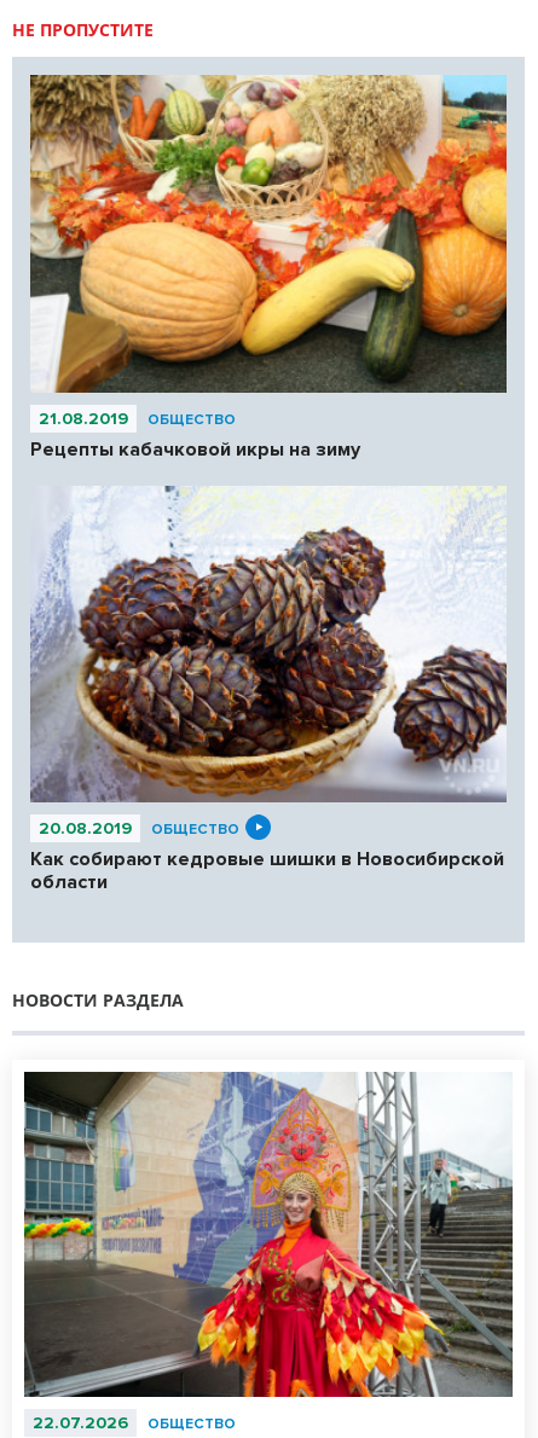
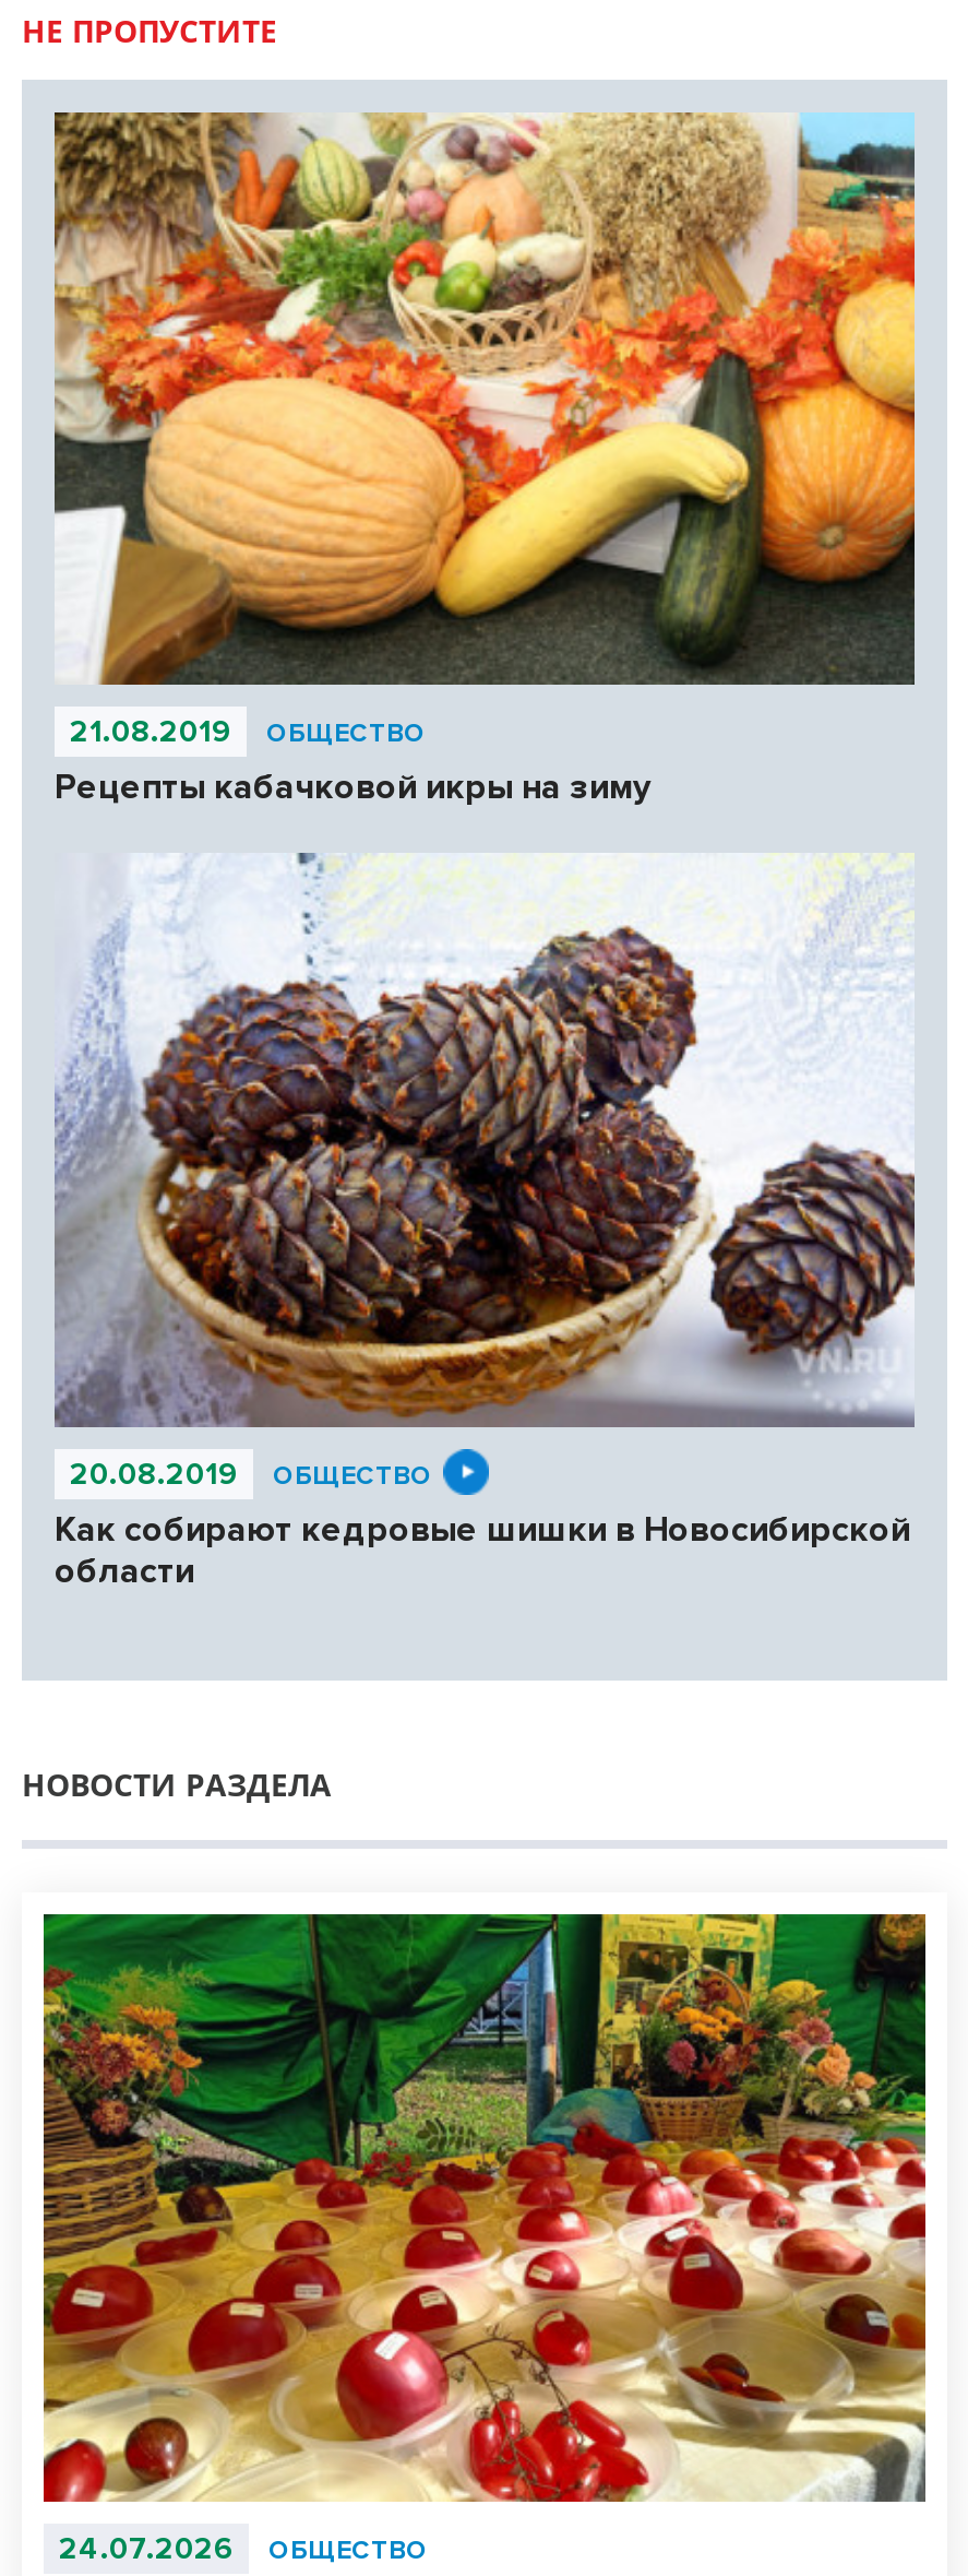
[23,1071,514,1434] [image] | 22.07.2026 ОБЩЕСТВО -> [41,1912,928,2568] [image] | 24.07.2026 ОБЩЕСТВО

